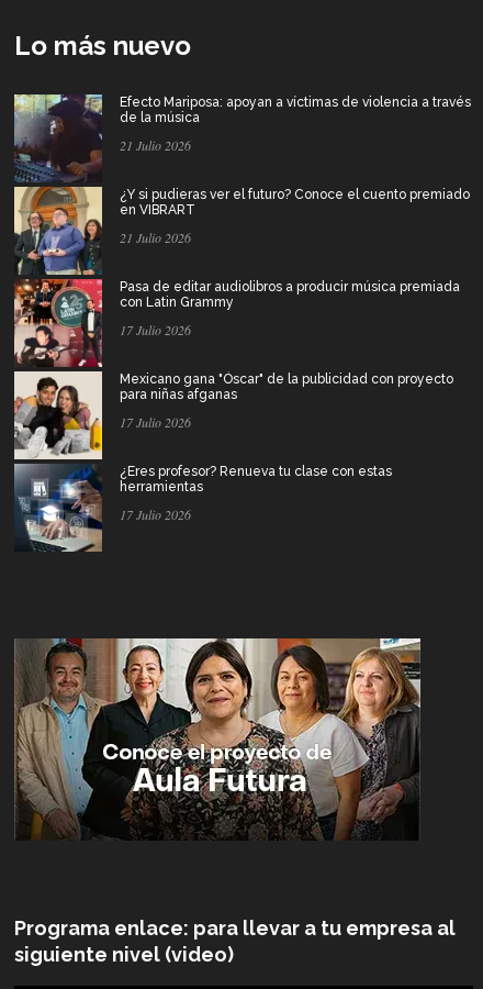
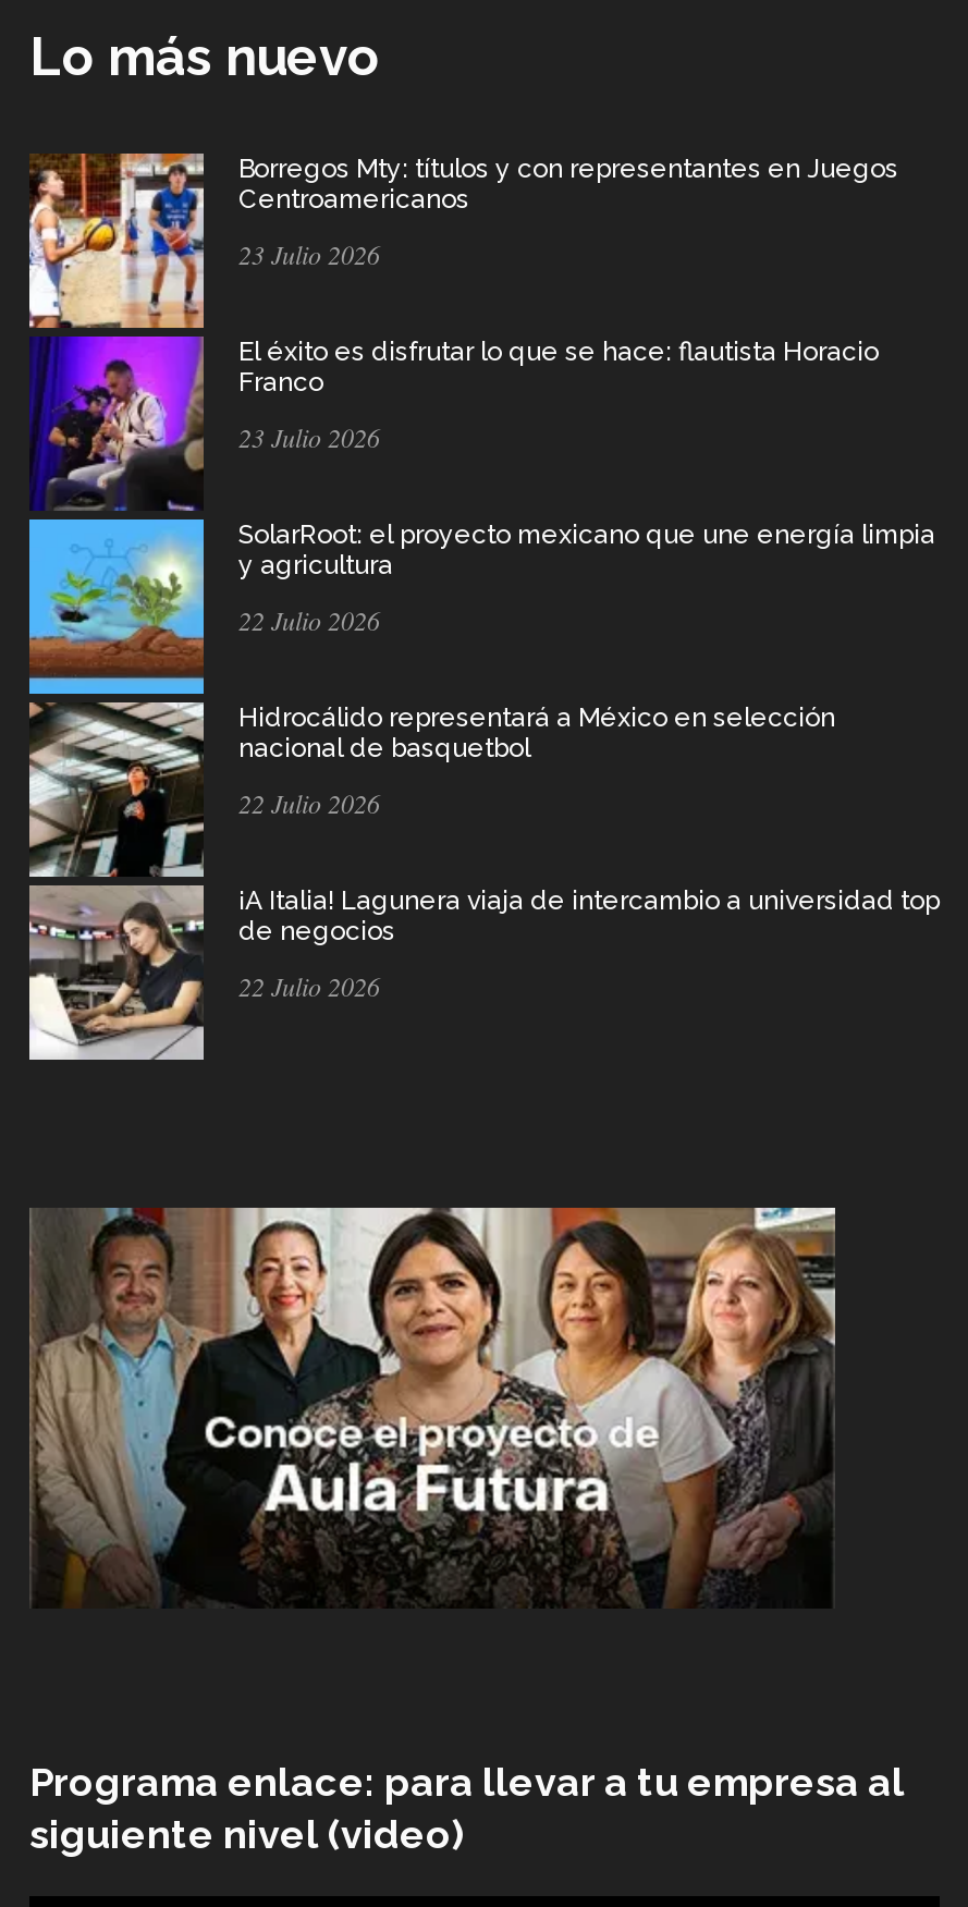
[13,93,471,552] [image] | Efecto Mariposa: apoyan a víctimas de violencia a través | de la música -> [27,151,898,1062] [image] | Borregos Mty: títulos y con representantes en Juegos | Centroamericanos
[120,136,191,154] 21 Julio 2026 -> [238,236,380,271] 23 Julio 2026
[120,186,470,217] ¿Y si pudieras ver el futuro? Conoce el cuento premiado | en VIBRART -> [238,336,879,397] El éxito es disfrutar lo que se hace: flautista Horacio | Franco
[120,228,191,246] 21 Julio 2026 -> [238,419,380,453] 23 Julio 2026
[120,279,460,310] Pasa de editar audiolibros a producir música premiada | con Latin Grammy -> [238,519,935,580] SolarRoot: el proyecto mexicano que une energía limpia | y agricultura
[120,321,191,338] 17 Julio 2026 -> [238,602,380,636] 22 Julio 2026
[120,371,453,402] Mexicano gana "Óscar" de la publicidad con proyecto | para niñas afganas -> [238,702,835,763] Hidrocálido representará a México en selección | nacional de basquetbol
[120,413,191,430] 17 Julio 2026 -> [238,785,380,819] 22 Julio 2026
[120,463,392,494] ¿Eres profesor? Renueva tu clase con estas | herramientas -> [238,885,940,946] ¡A Italia! Lagunera viaja de intercambio a universidad top | de negocios
[120,505,191,523] 17 Julio 2026 -> [238,968,380,1002] 22 Julio 2026

